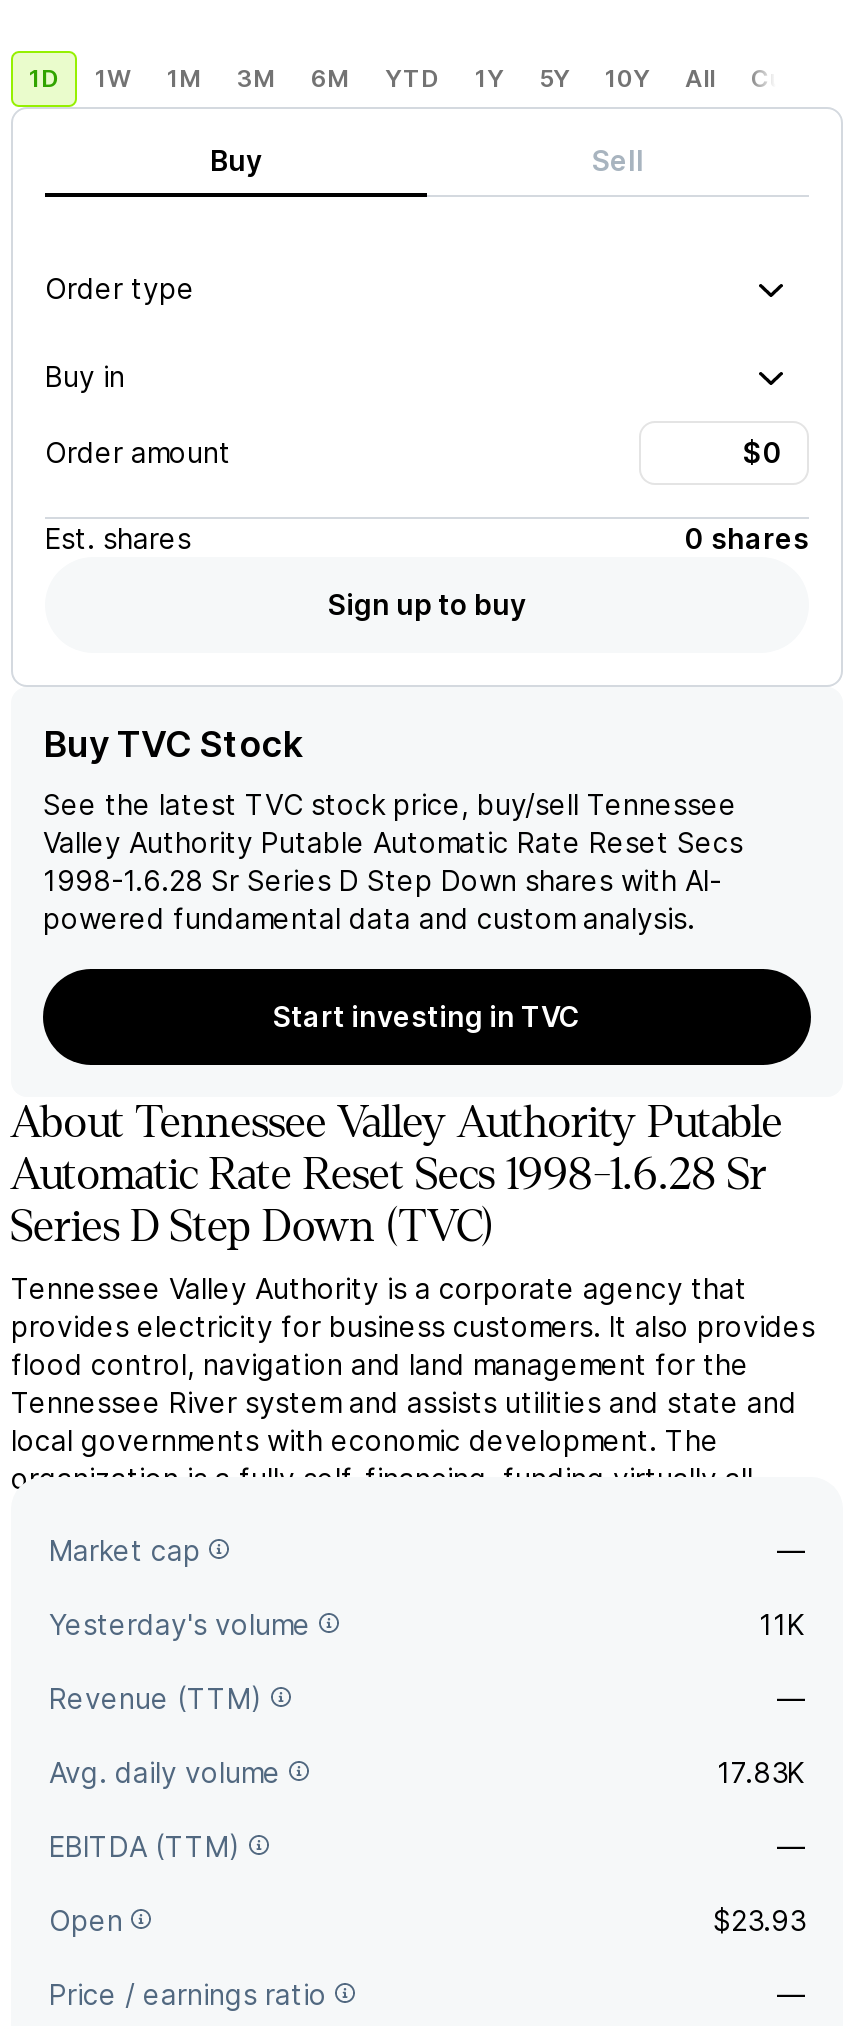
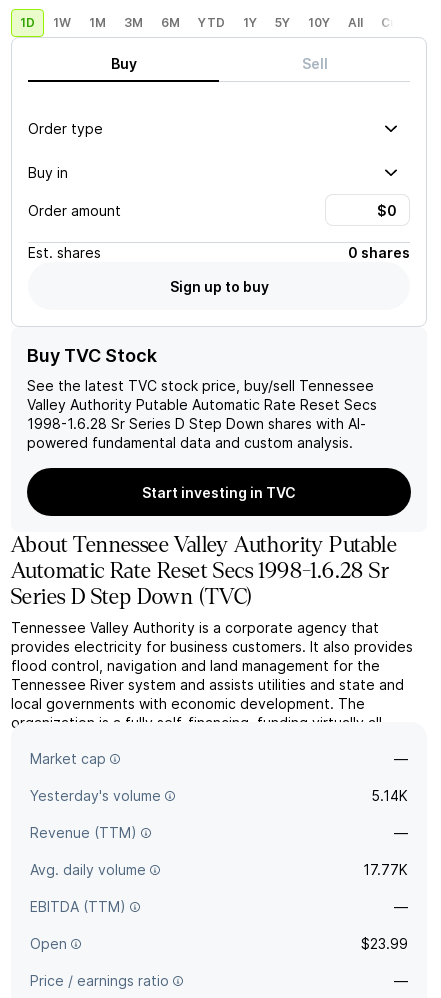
[759,1606,805,1640] 11K -> [371,787,408,804] 5.14K
[717,1754,805,1788] 17.83K -> [363,861,408,878] 17.77K
[713,1902,805,1936] $23.93 -> [361,935,408,952] $23.99

